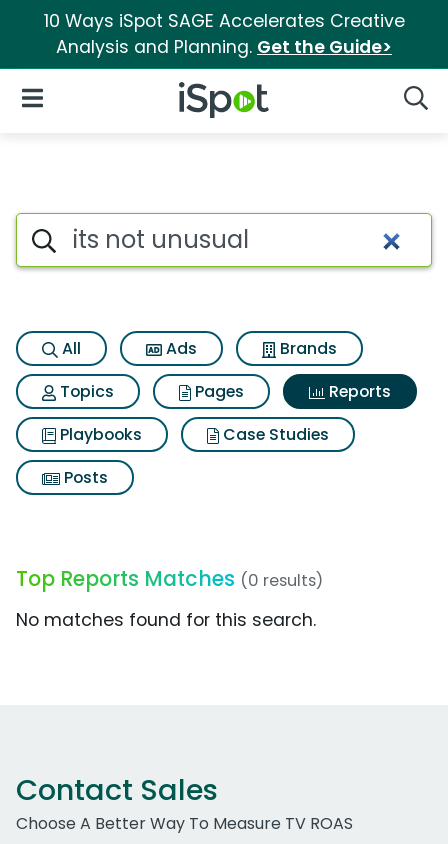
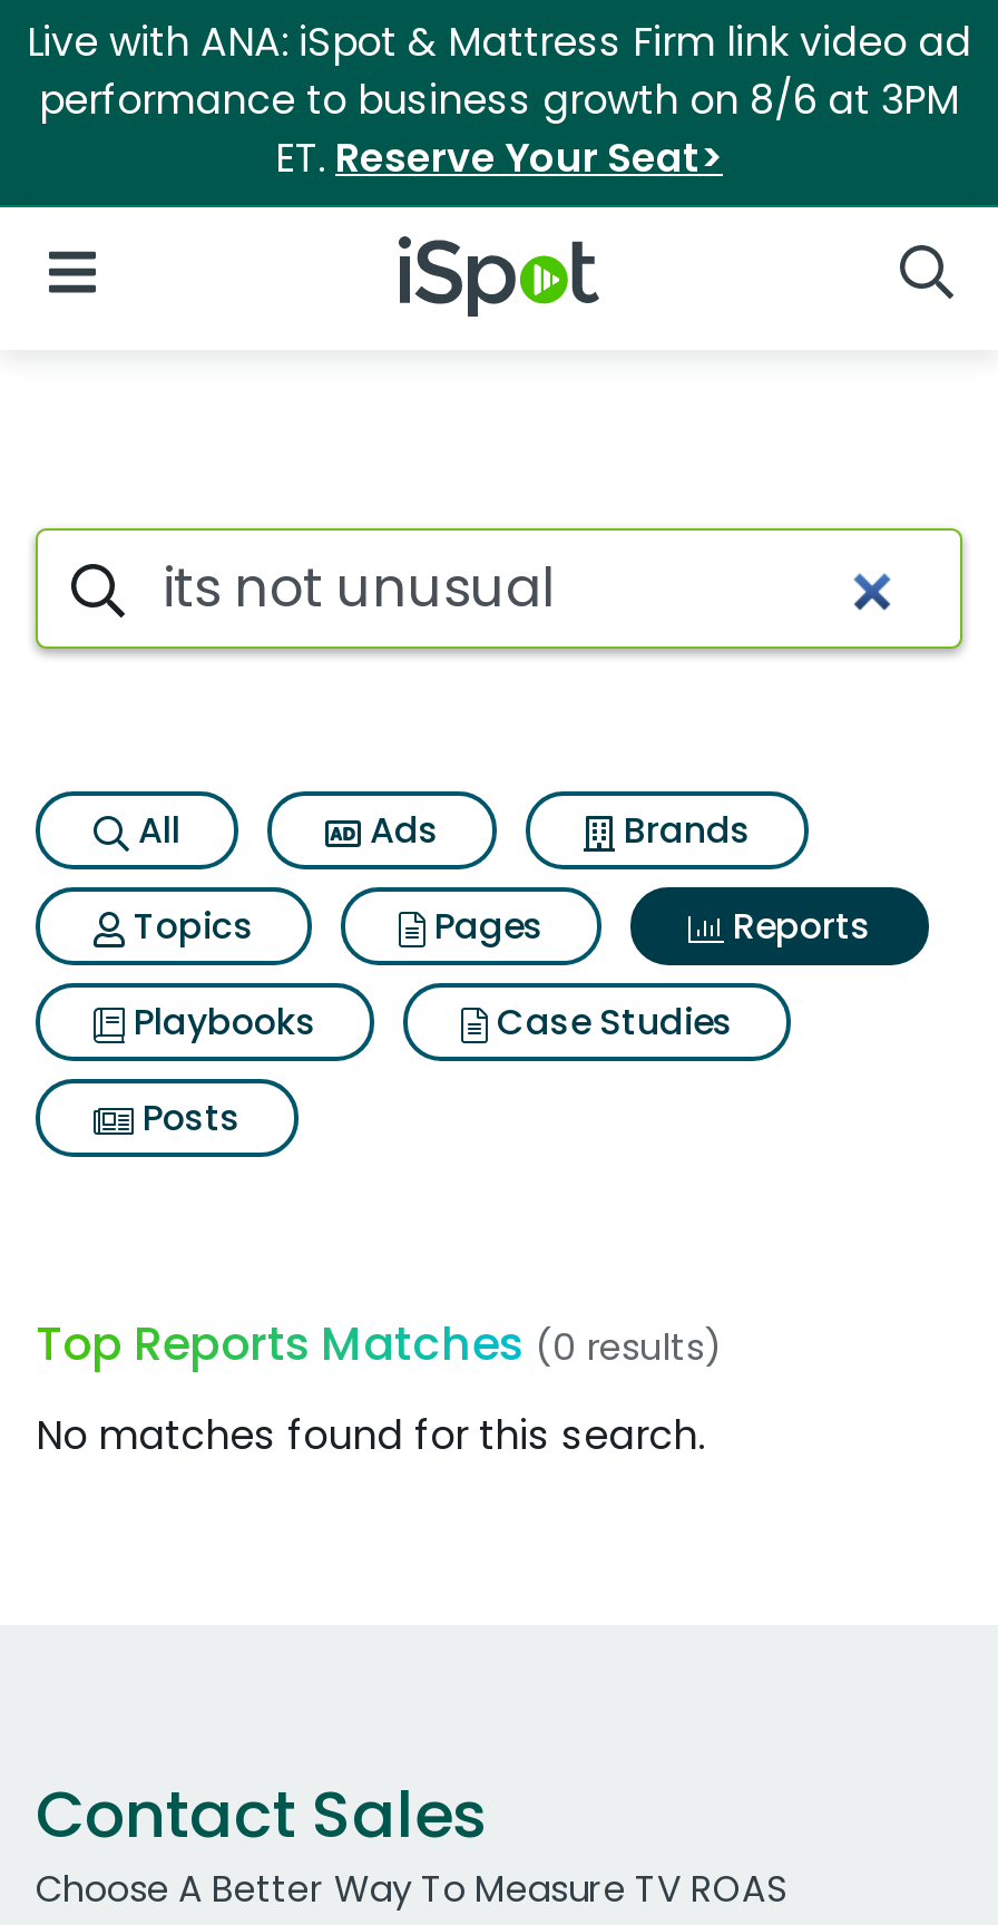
[43,9,404,59] 10 Ways iSpot SAGE Accelerates Creative | Analysis and Planning. Get the Guide> -> [27,16,971,185] Live with ANA: iSpot & Mattress Firm link video ad | performance to business growth on 8/6 at 3PM | ET. Reserve Your Seat>

